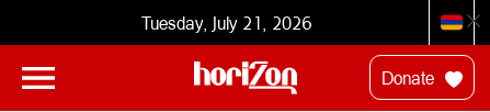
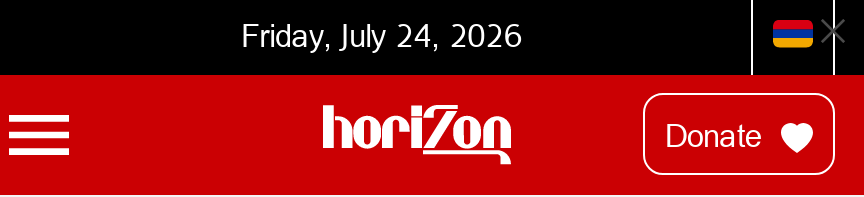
[141,12,311,32] Tuesday, July 21, 2026 -> [241,14,521,52] Friday, July 24, 2026

